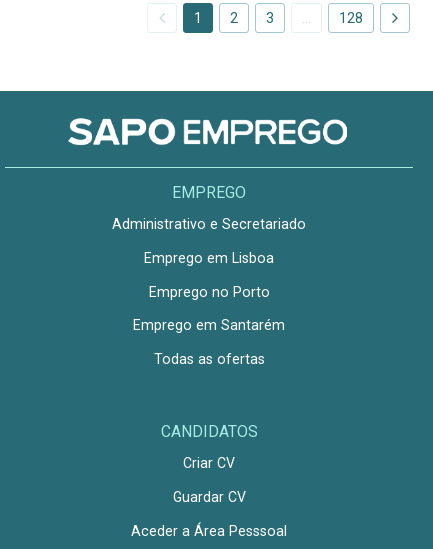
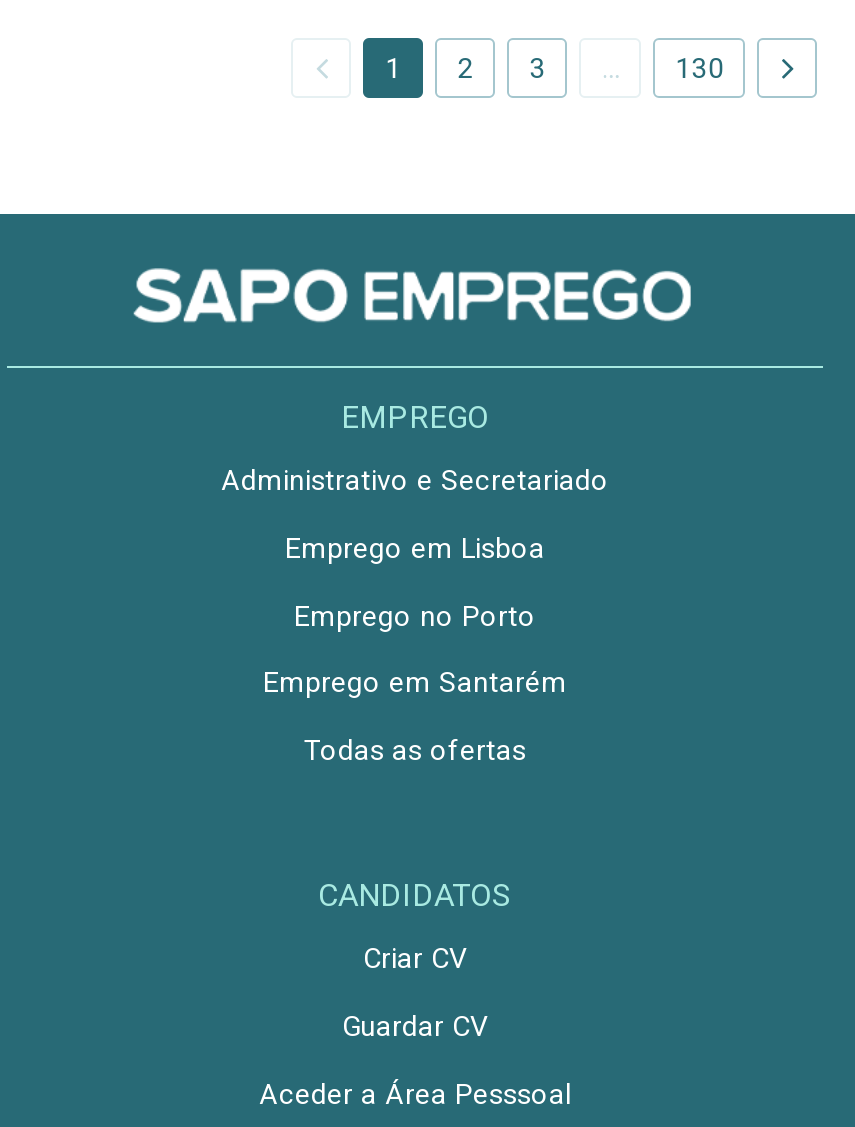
[339,10,363,26] 128 -> [676,51,724,83] 130

